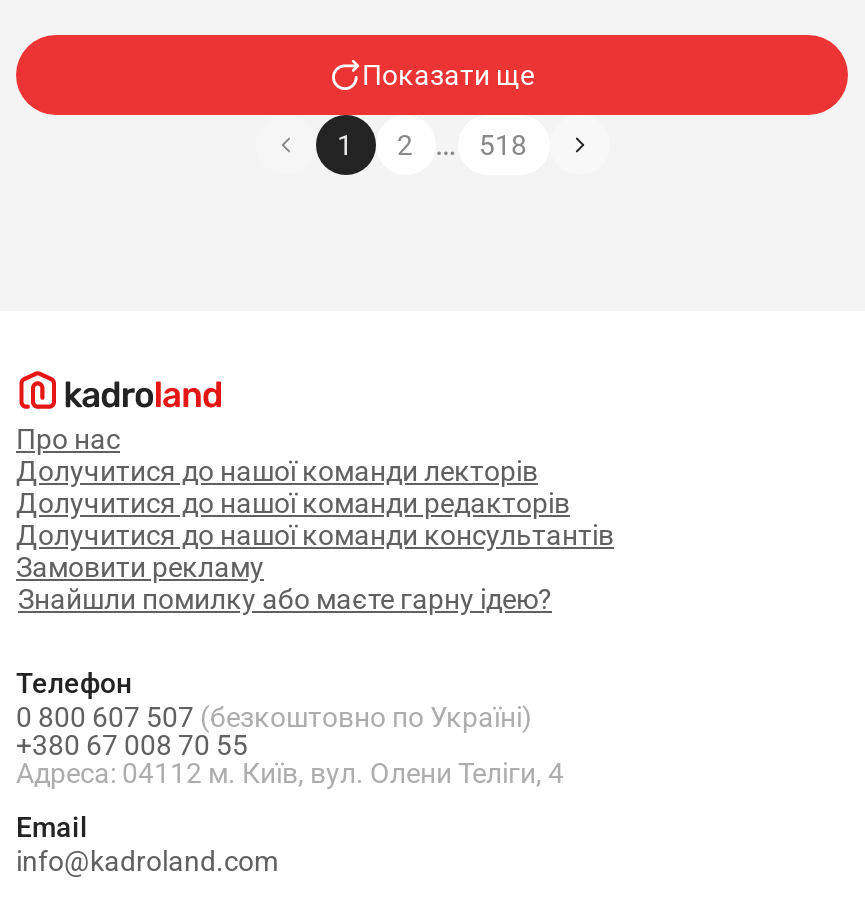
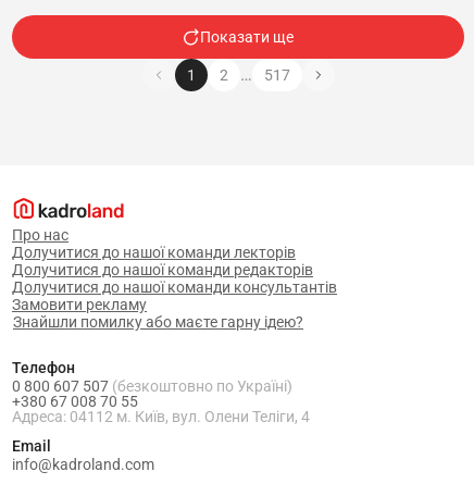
[479,129,527,161] 518 -> [264,66,290,84] 517

